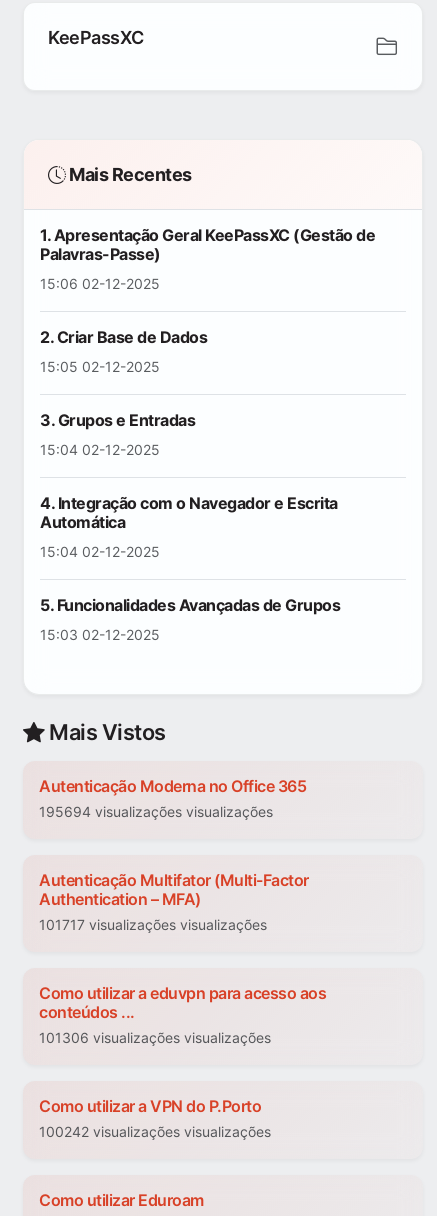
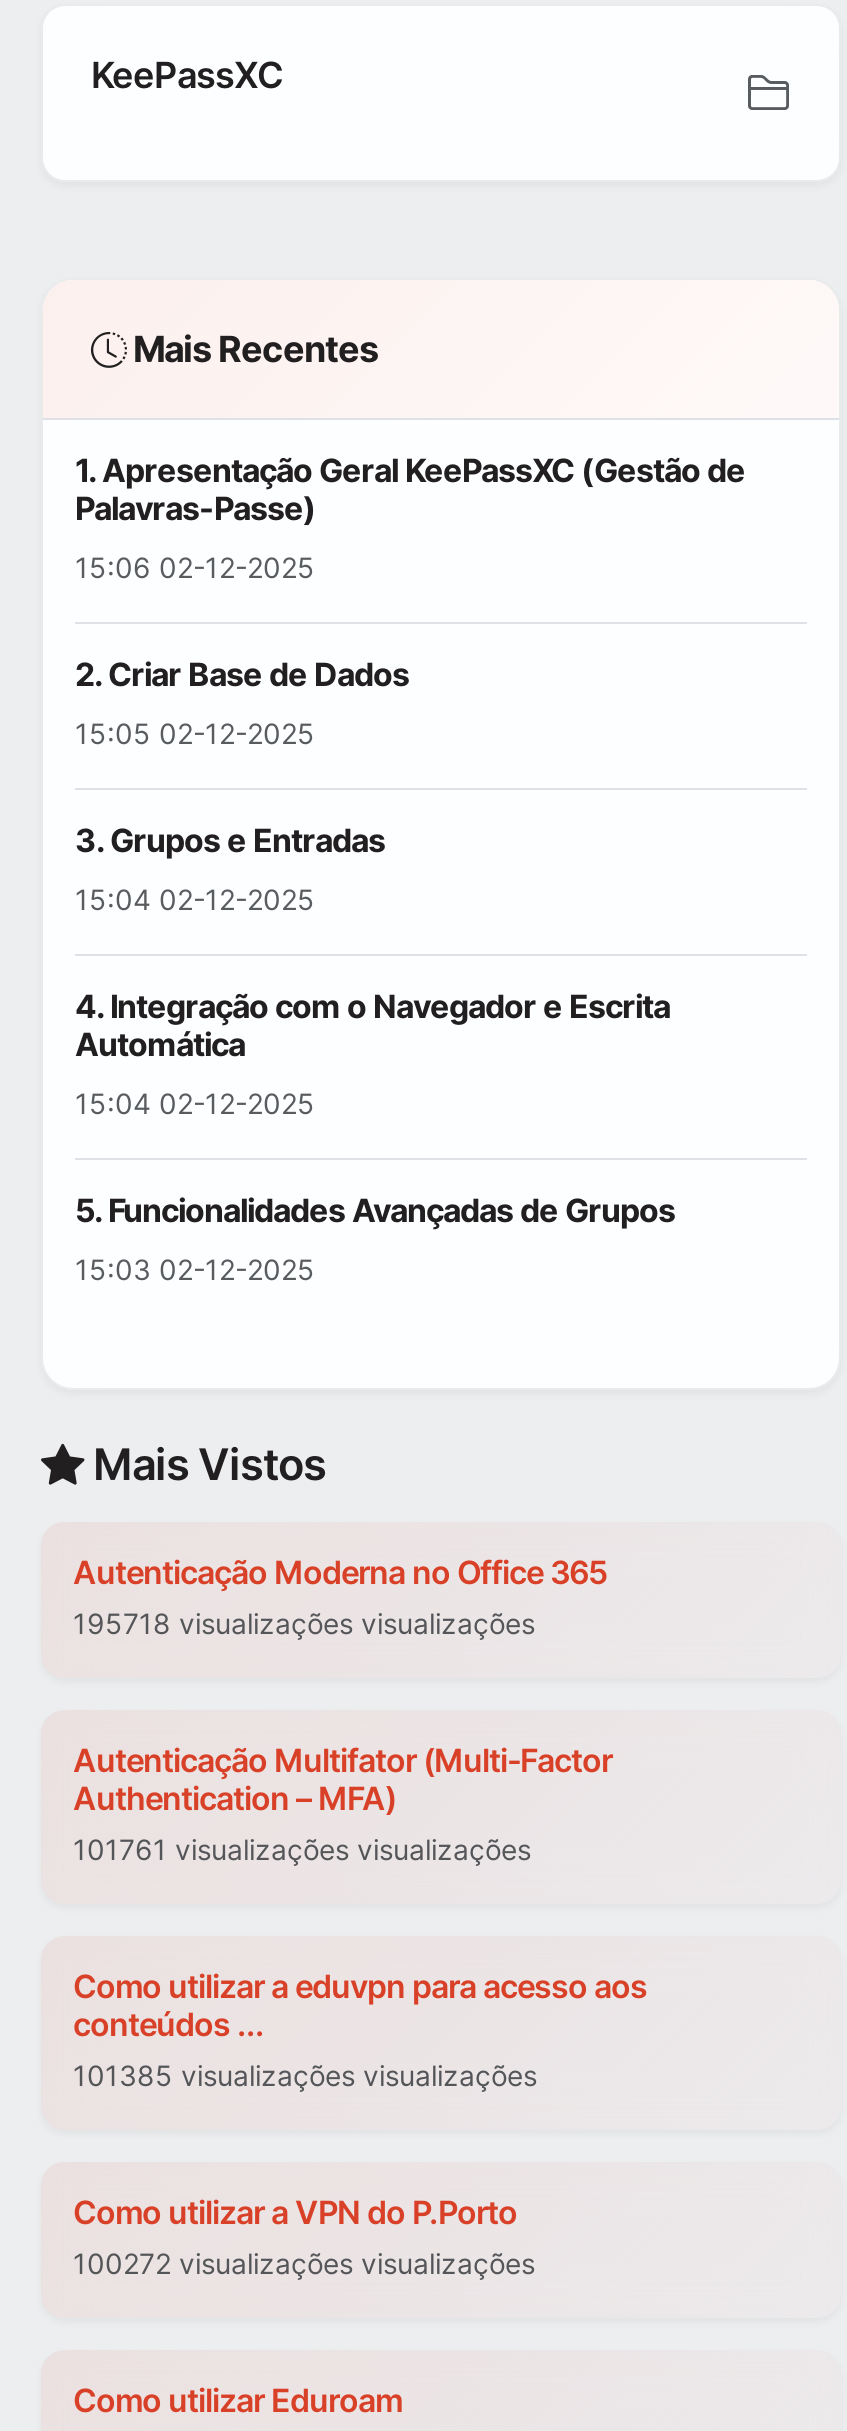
[39,803,273,820] 195694 visualizações visualizações -> [73,1607,535,1641] 195718 visualizações visualizações
[39,916,267,933] 101717 visualizações visualizações -> [73,1833,531,1867] 101761 visualizações visualizações
[39,1029,271,1046] 101306 visualizações visualizações -> [73,2059,537,2093] 101385 visualizações visualizações
[39,1123,271,1140] 100242 visualizações visualizações -> [73,2247,535,2281] 100272 visualizações visualizações

